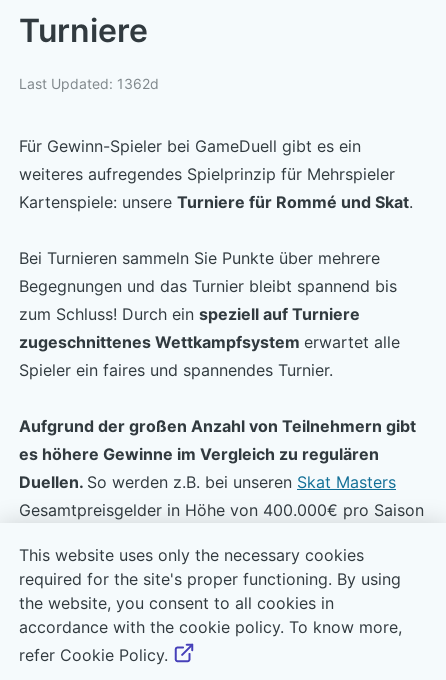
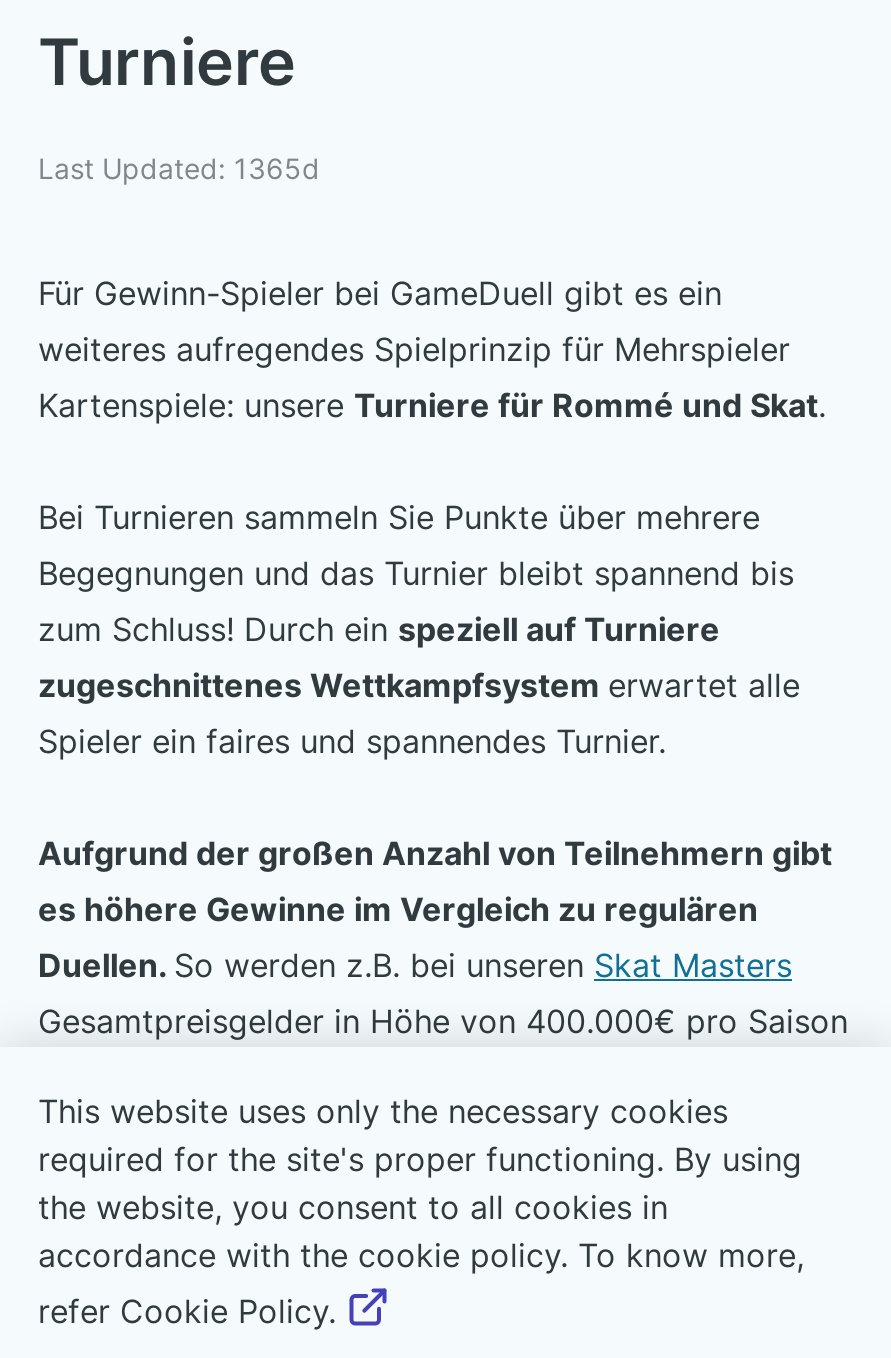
[19,75,159,92] Last Updated: 1362d -> [38,151,320,185] Last Updated: 1365d

